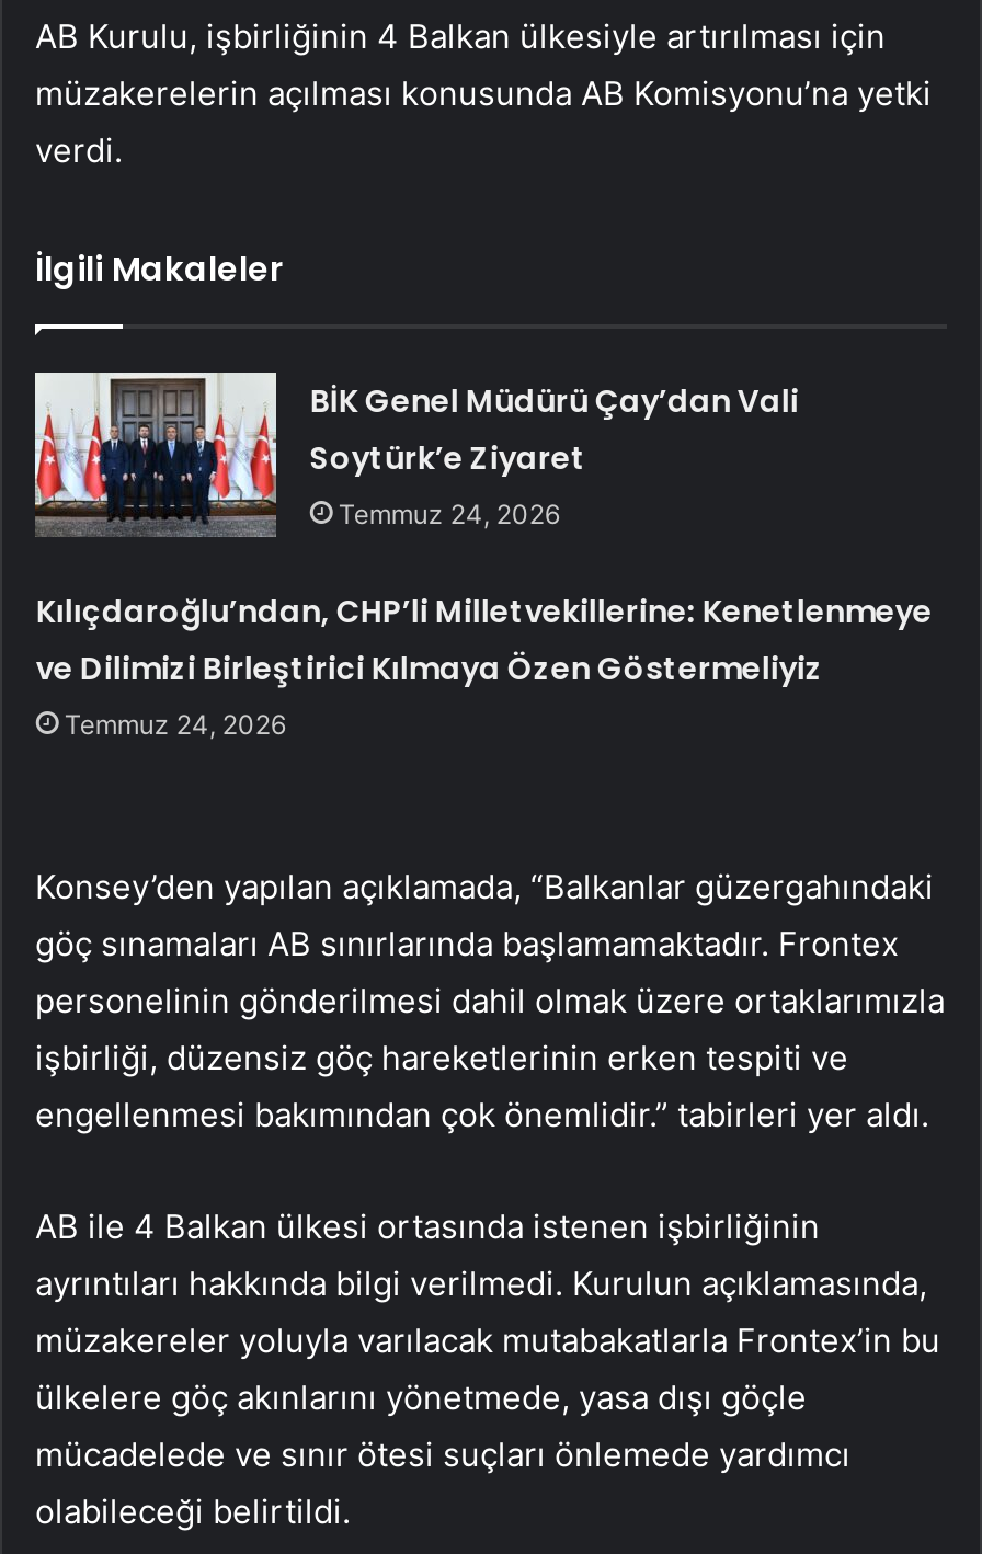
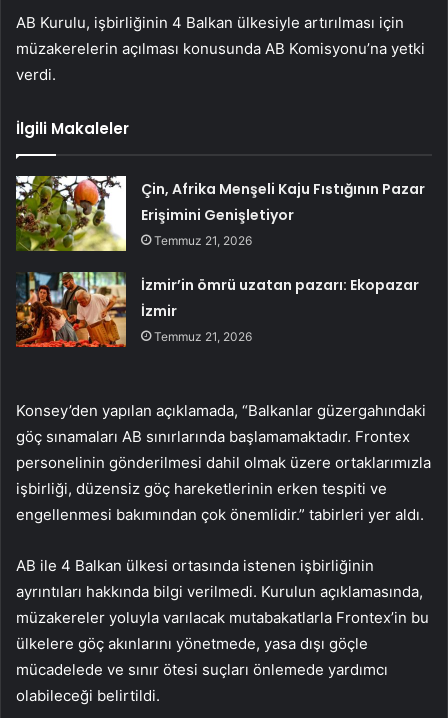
[33,370,799,539] [image] | BİK Genel Müdürü Çay’dan Vali | Soytürk’e Ziyaret | Temmuz 24, 2026 -> [16,175,425,252] [image] | Çin, Afrika Menşeli Kaju Fıstığının Pazar | Erişimini Genişletiyor | Temmuz 21, 2026
[36,590,932,742] Kılıçdaroğlu’ndan, CHP’li Milletvekillerine: Kenetlenmeye | ve Dilimizi Birleştirici Kılmaya Özen Göstermeliyiz | Temmuz 24, 2026 -> [141,275,419,344] İzmir’in ömrü uzatan pazarı: Ekopazar | İzmir | Temmuz 21, 2026

